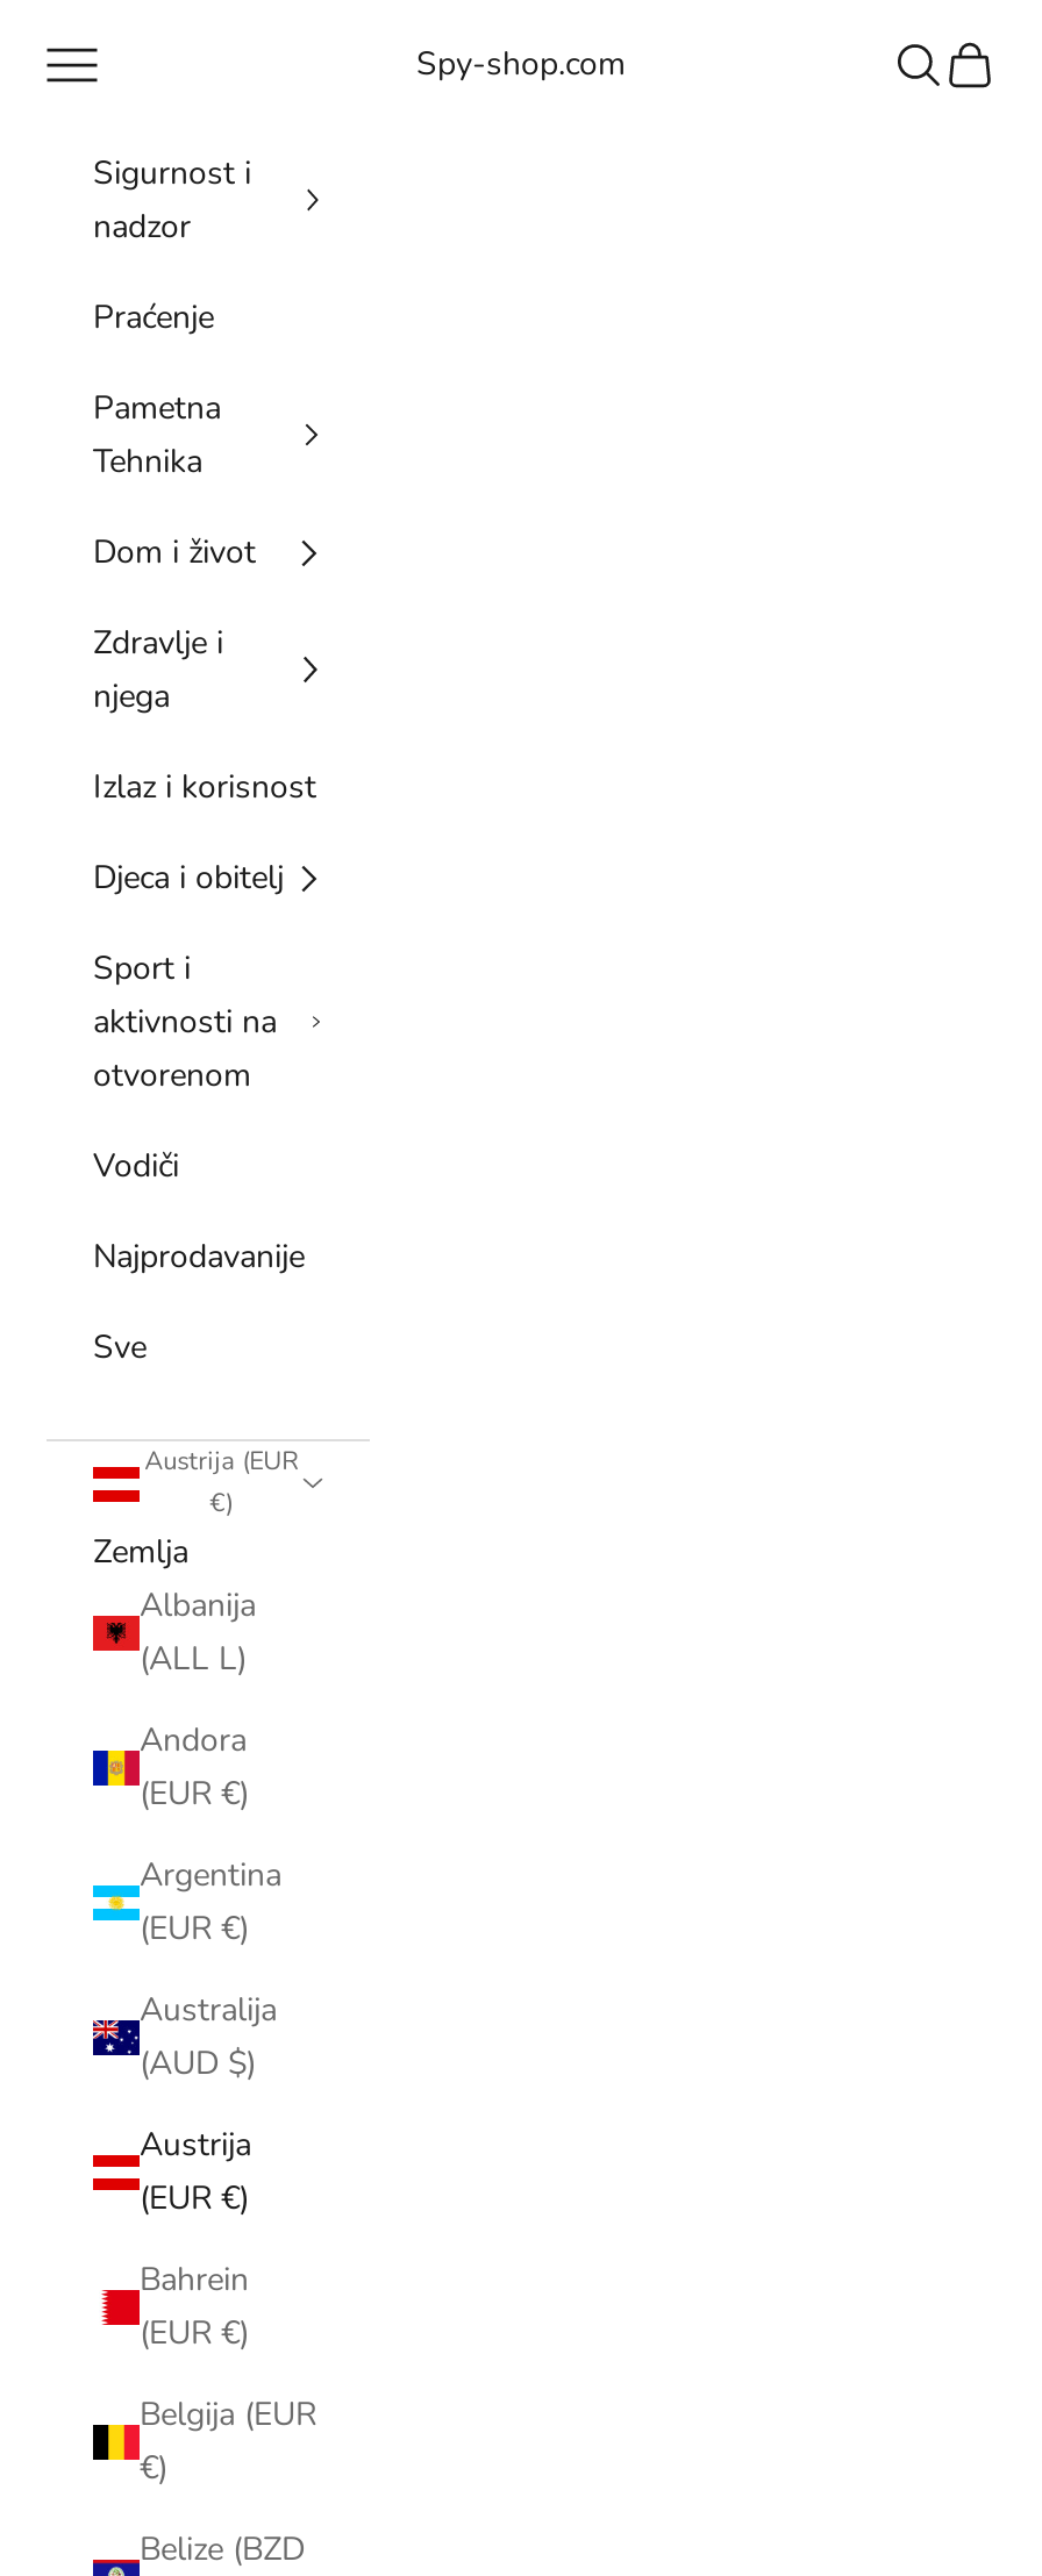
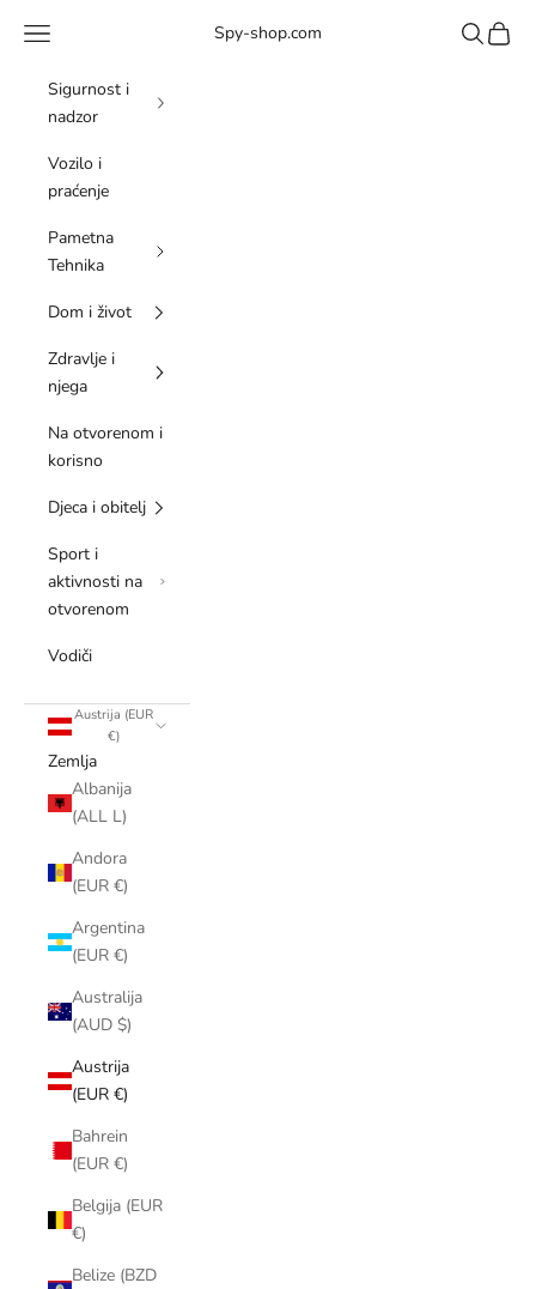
[93,295,214,339] Praćenje -> [48,152,109,202] Vozilo i | praćenje
moved [93,386,256,718] -> [48,226,132,398]: Pametna | Tehnika | Dom i život | Zdravlje i | njega
[93,765,316,809] Izlaz i korisnost -> [48,422,163,472] Na otvorenom i | korisno
moved [93,856,284,1188] -> [48,496,146,667]: Djeca i obitelj | Sport i | aktivnosti na | otvorenom | Vodiči
[93,1235,305,1369] Najprodavanije | Sve -> none

